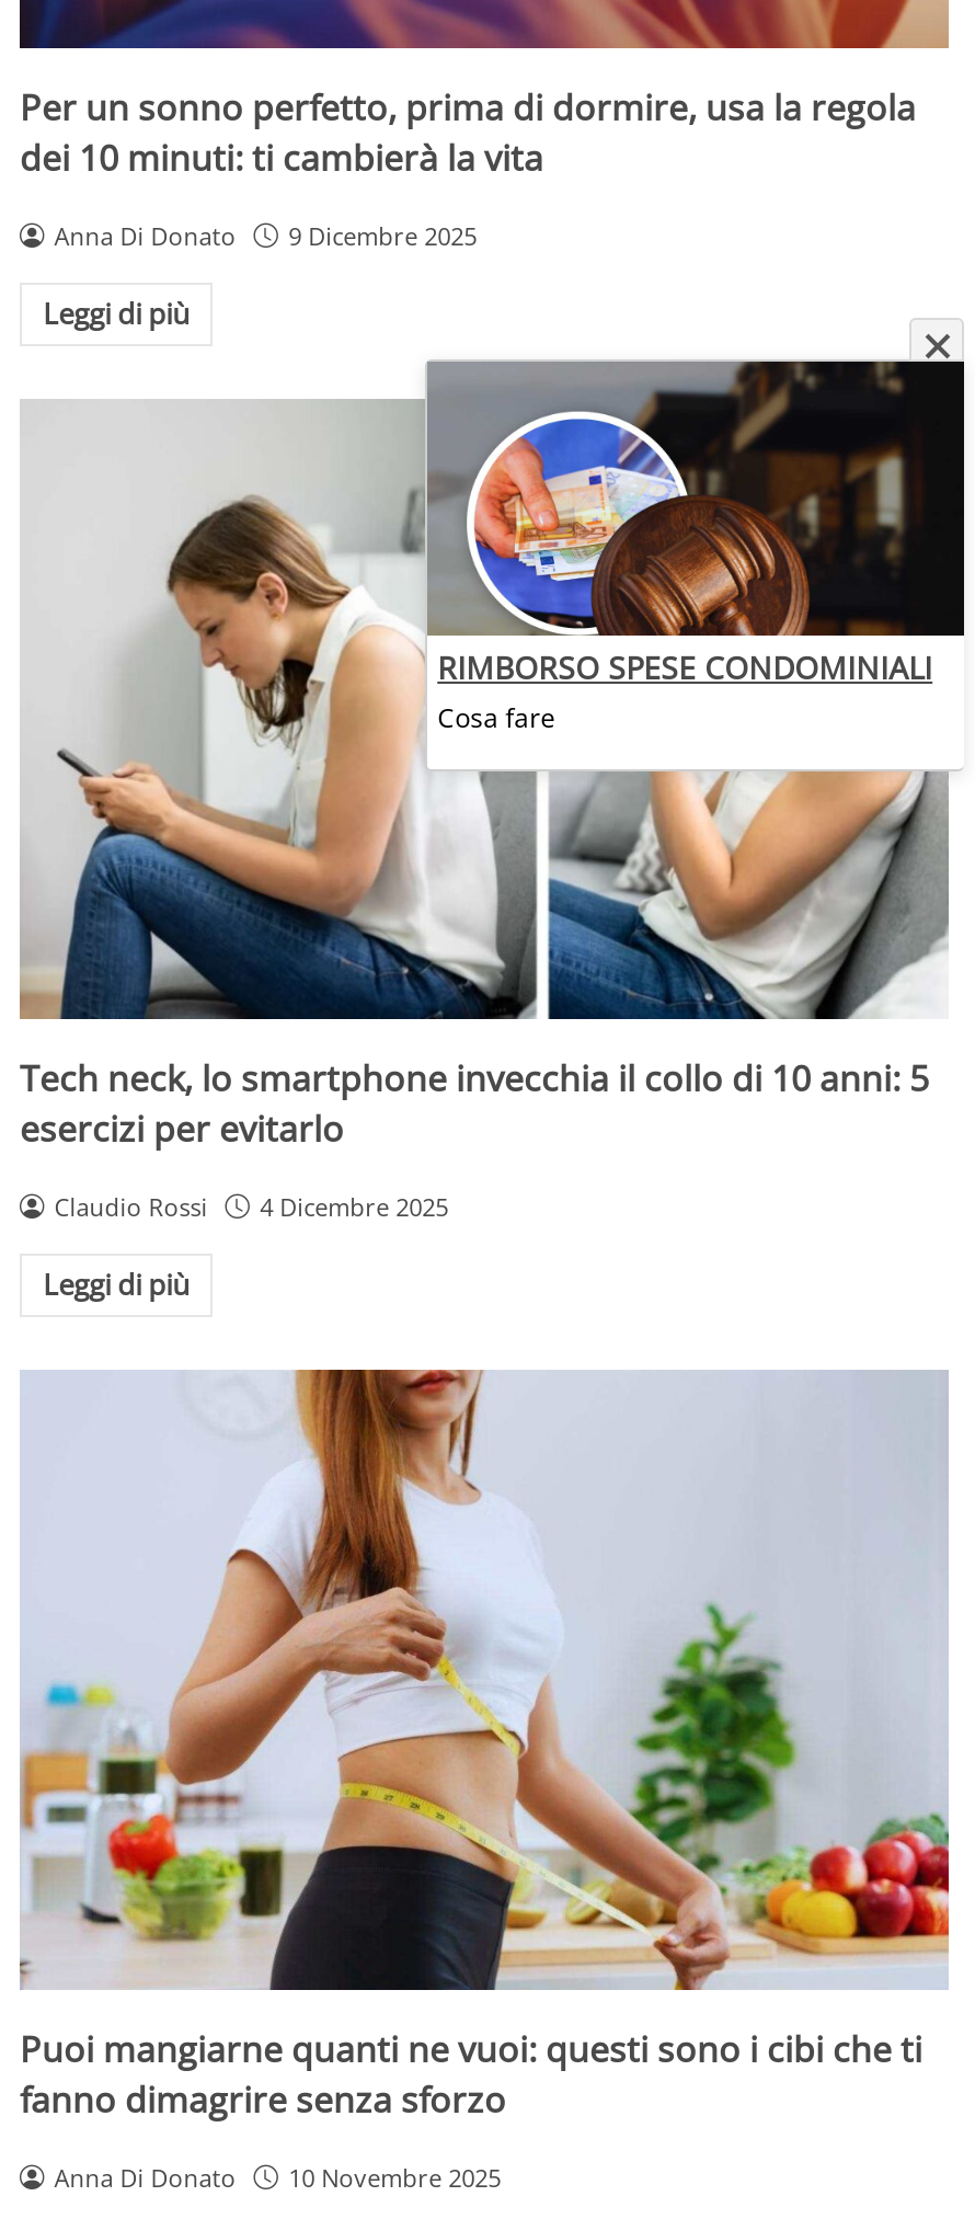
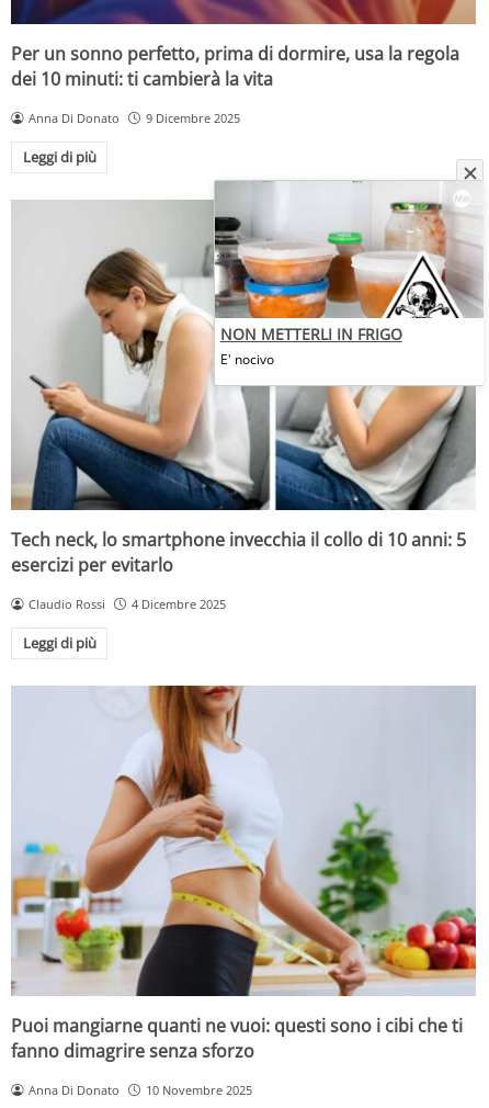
[427,359,966,735] [image] | RIMBORSO SPESE CONDOMINIALI | Cosa fare -> [214,181,484,368] [image] | NON METTERLI IN FRIGO | E' nocivo

